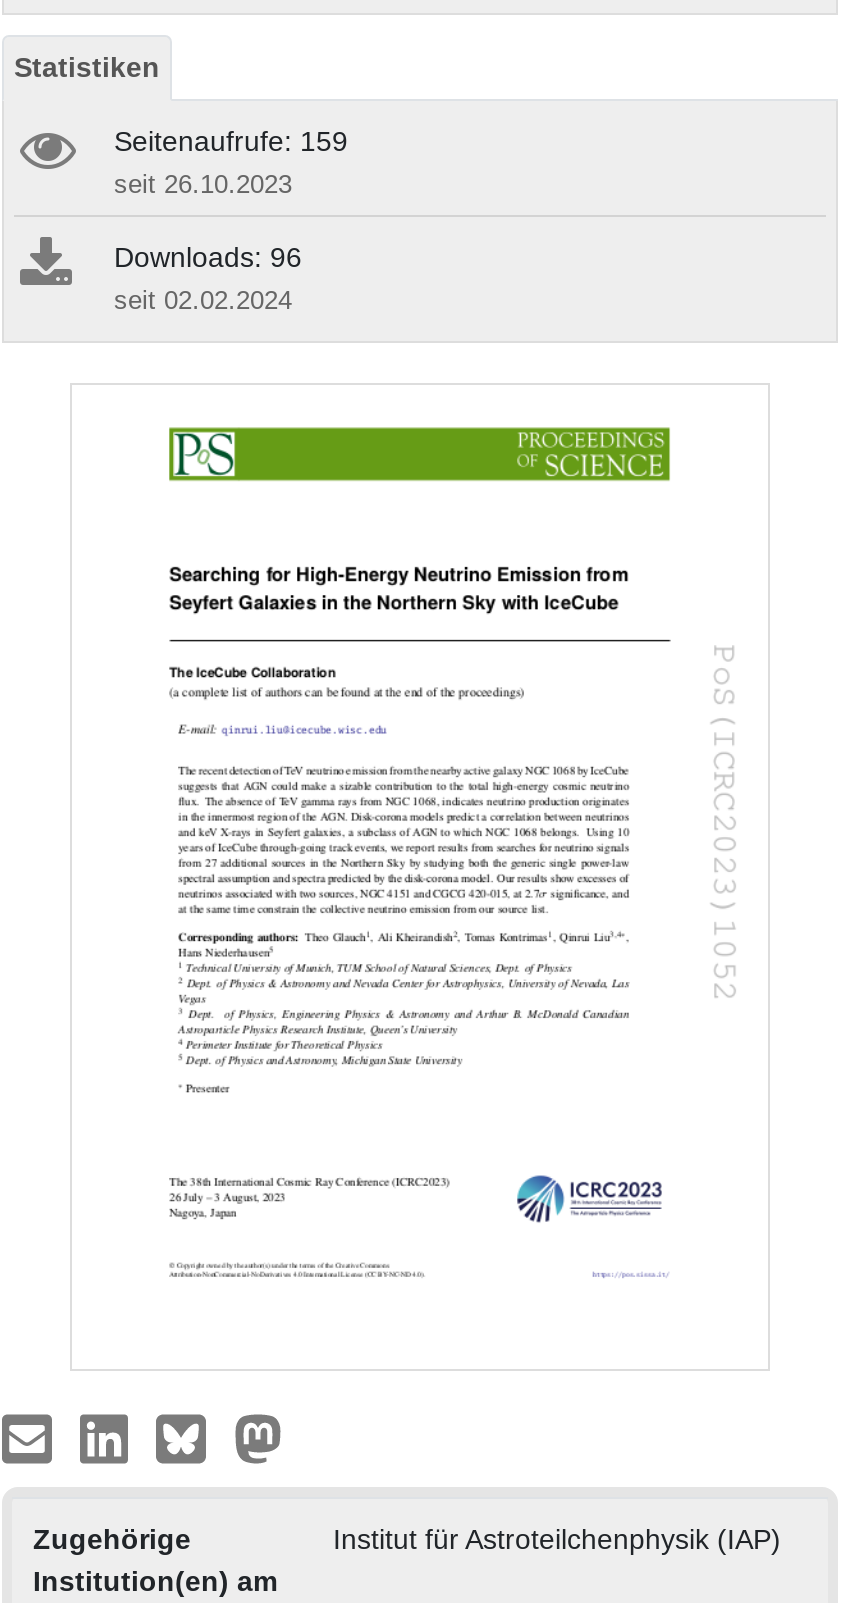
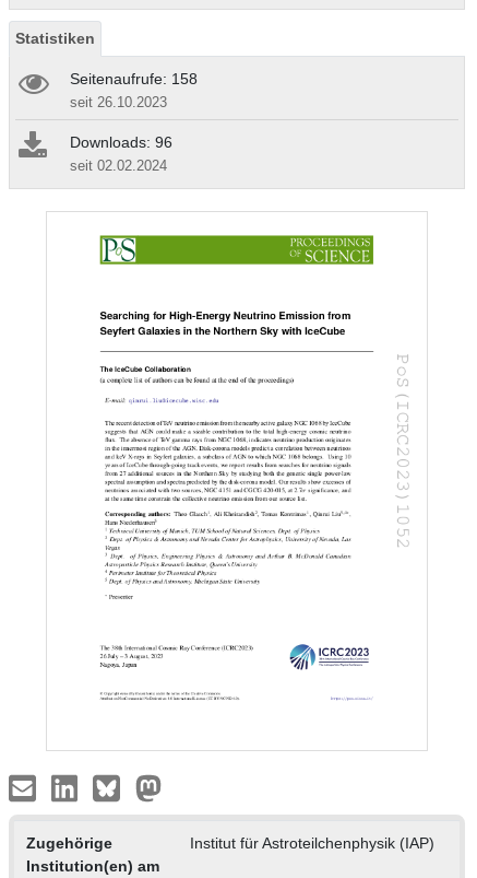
[114,126,348,158] Seitenaufrufe: 159 -> [70,70,198,88] Seitenaufrufe: 158

